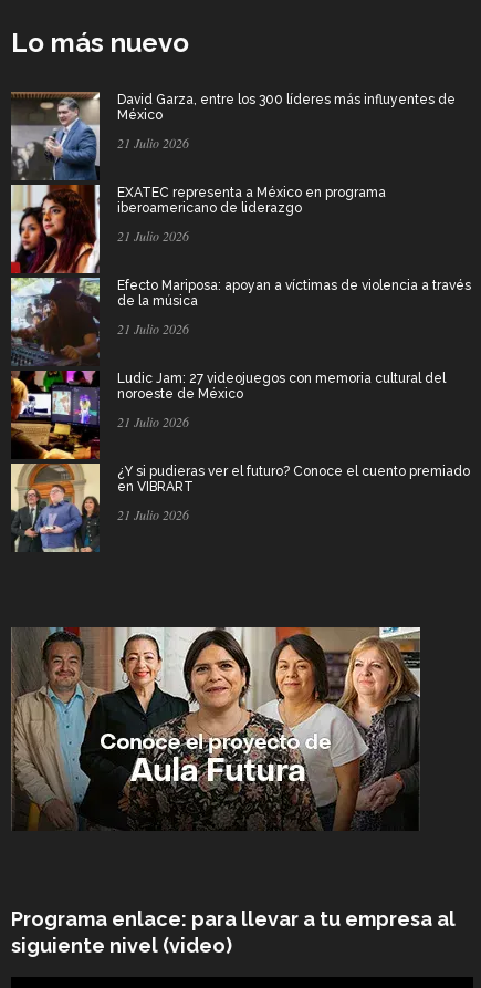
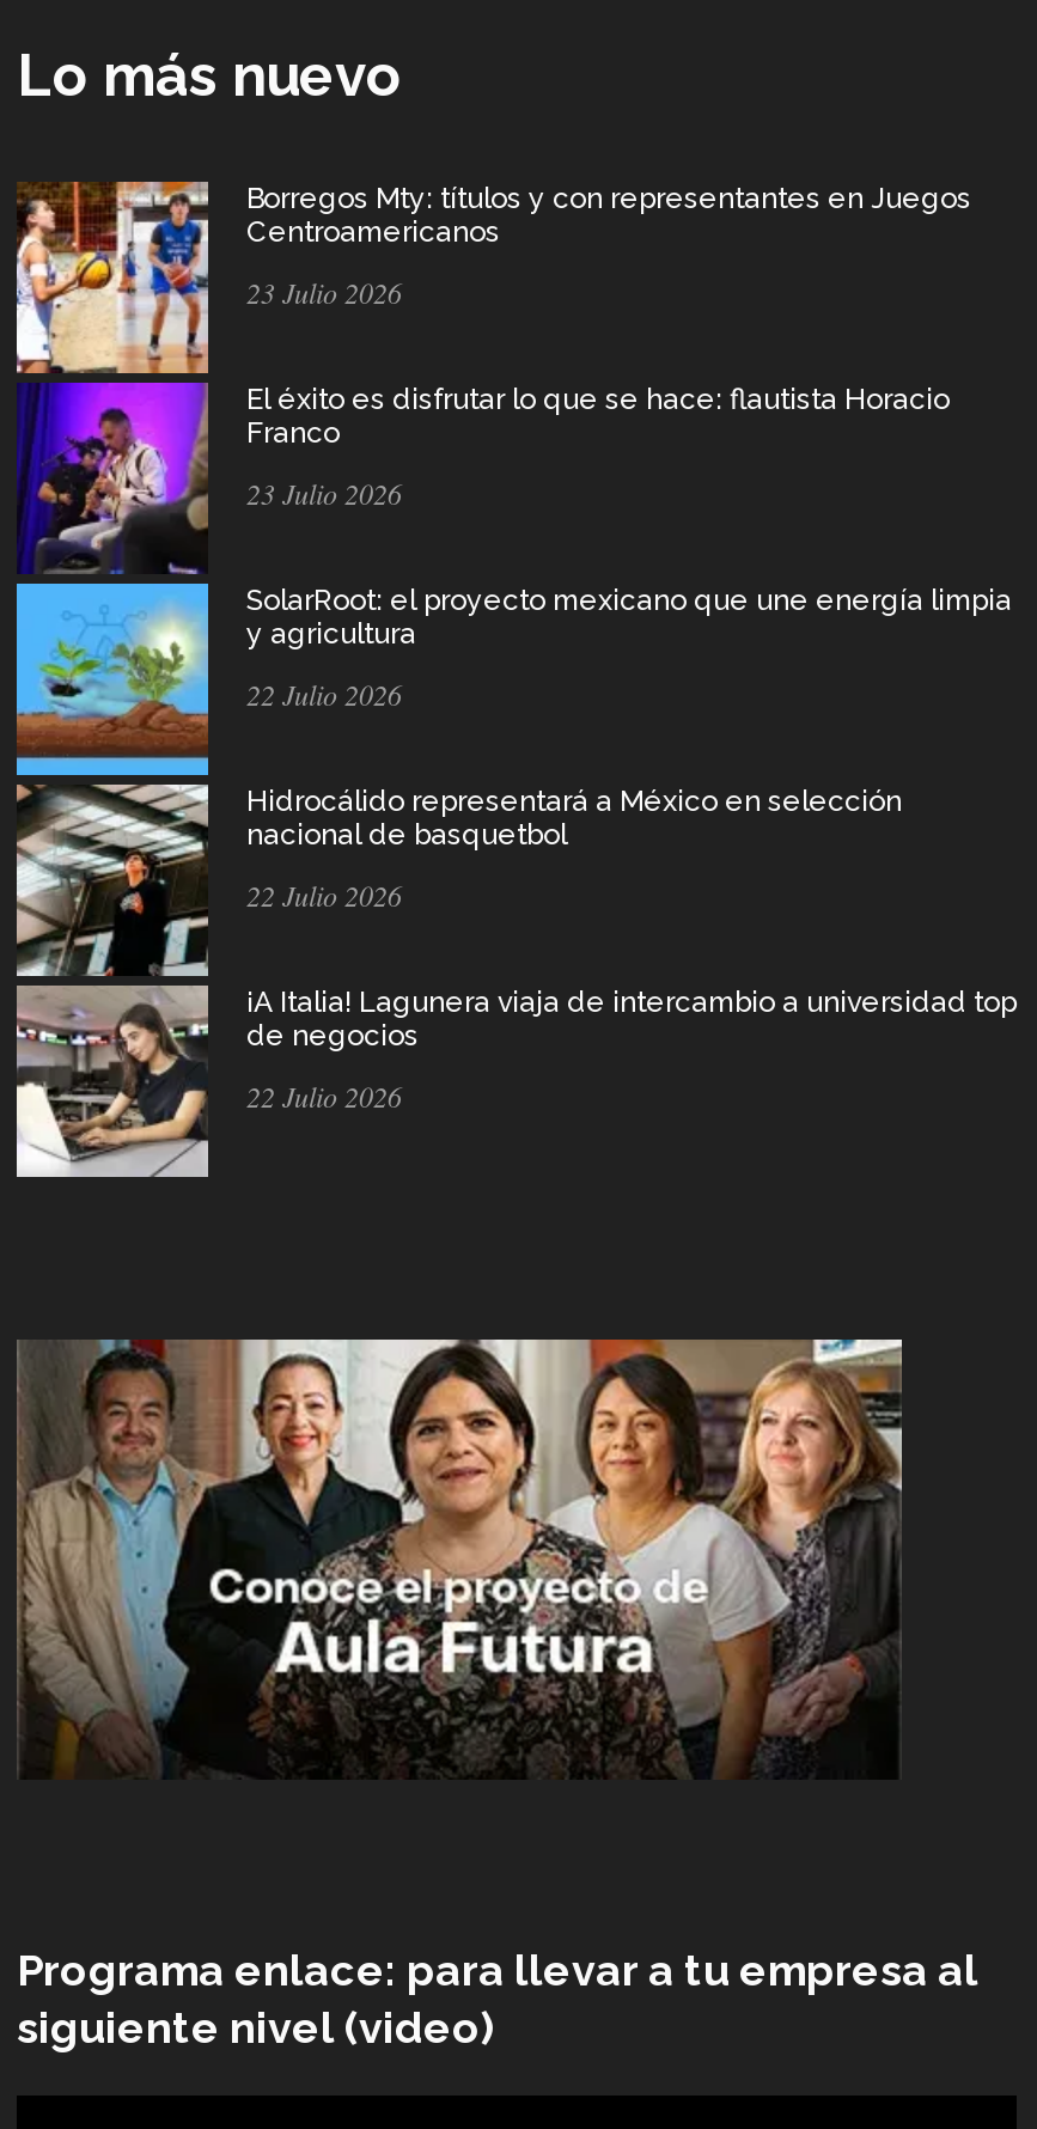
[10,91,456,553] [image] | David Garza, entre los 300 líderes más influyentes de | México -> [14,181,971,1179] [image] | Borregos Mty: títulos y con representantes en Juegos | Centroamericanos
[117,134,189,151] 21 Julio 2026 -> [246,272,402,310] 23 Julio 2026
[117,184,386,215] EXATEC representa a México en programa | iberoamericano de liderazgo -> [246,382,950,449] El éxito es disfrutar lo que se hace: flautista Horacio | Franco
[117,226,189,244] 21 Julio 2026 -> [246,473,402,511] 23 Julio 2026
[117,277,471,308] Efecto Mariposa: apoyan a víctimas de violencia a través | de la música -> [246,583,1012,650] SolarRoot: el proyecto mexicano que une energía limpia | y agricultura
[117,319,189,337] 21 Julio 2026 -> [246,674,402,712] 22 Julio 2026
[117,370,446,401] Ludic Jam: 27 videojuegos con memoria cultural del | noroeste de México -> [246,784,902,851] Hidrocálido representará a México en selección | nacional de basquetbol
[117,412,189,430] 21 Julio 2026 -> [246,875,402,913] 22 Julio 2026
[117,463,470,494] ¿Y si pudieras ver el futuro? Conoce el cuento premiado | en VIBRART -> [246,985,1017,1052] ¡A Italia! Lagunera viaja de intercambio a universidad top | de negocios
[117,505,189,523] 21 Julio 2026 -> [246,1076,402,1114] 22 Julio 2026

